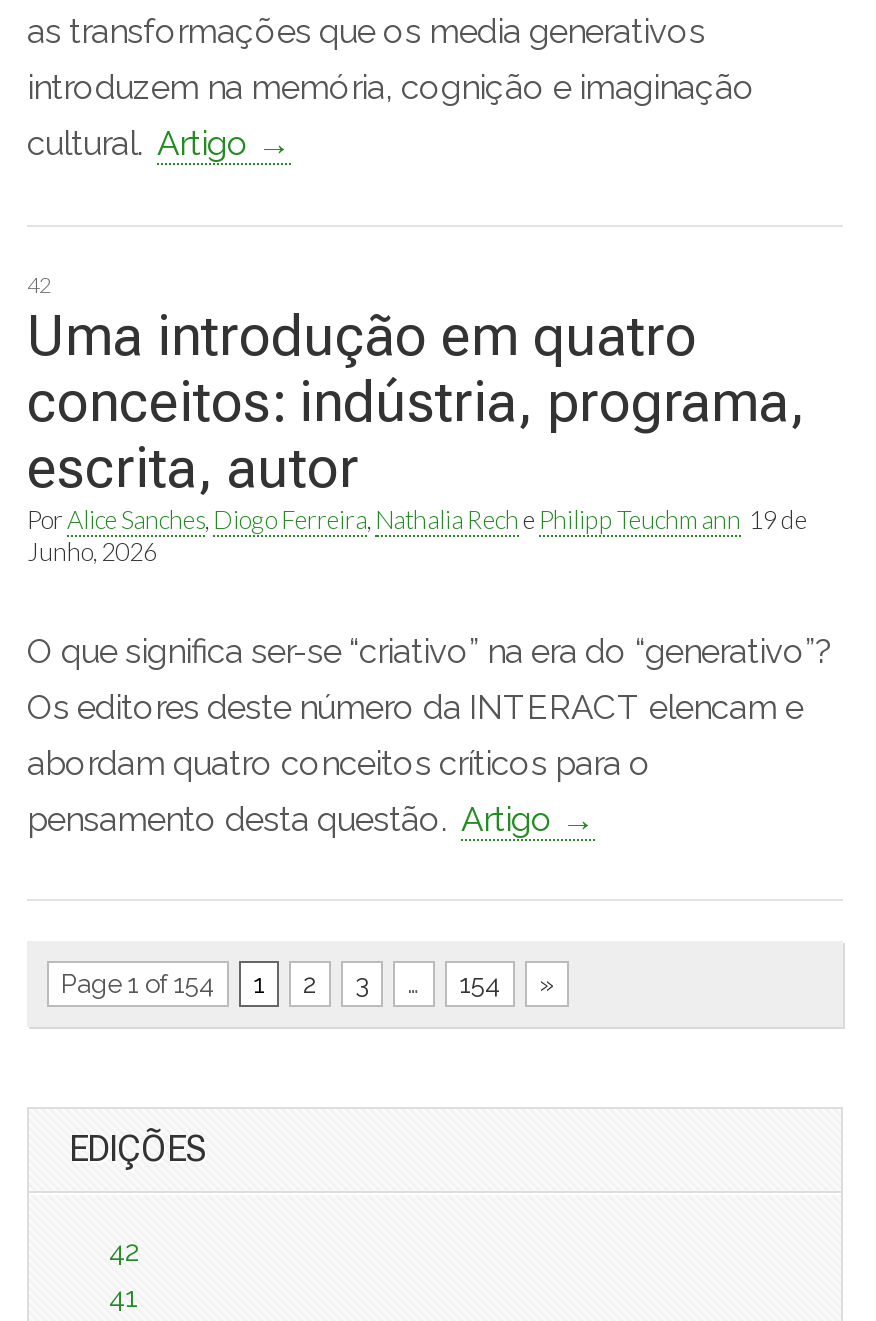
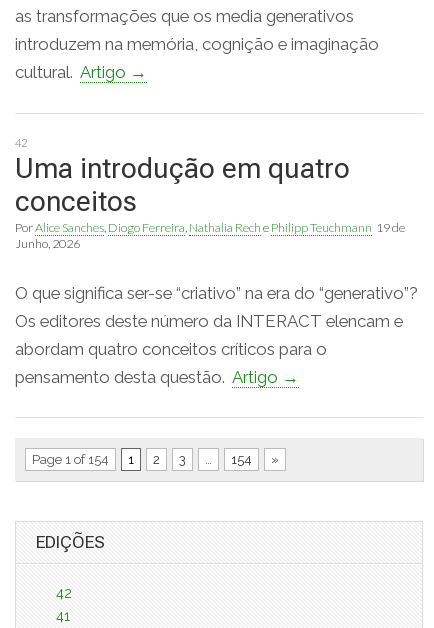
[27,368,805,500] conceitos: indústria, programa, | escrita, autor -> [15,185,137,218] conceitos

